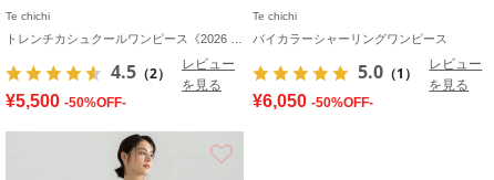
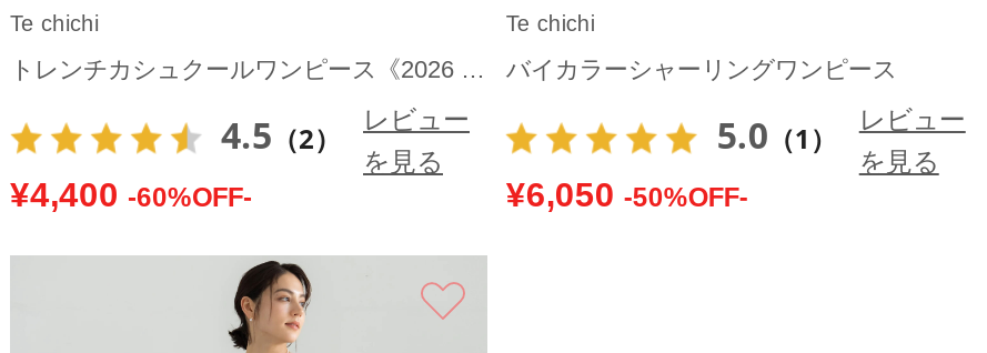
[6,92,126,110] ¥5,500 -50%OFF- -> [10,175,252,213] ¥4,400 -60%OFF-

